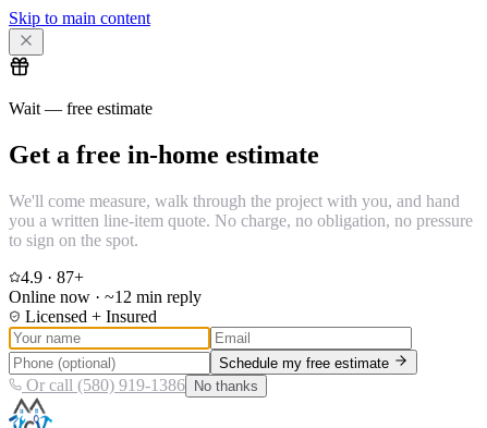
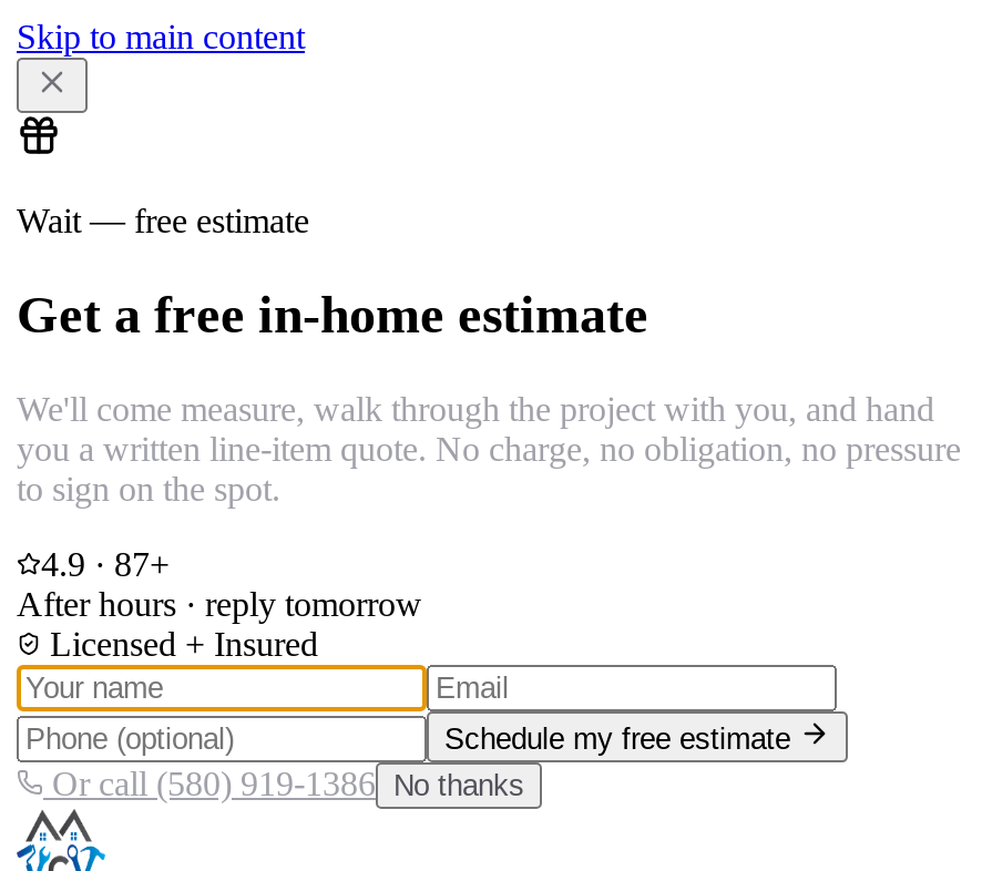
[9,287,202,306] Online now · ~12 min reply -> [17,585,422,622] After hours · reply tomorrow

